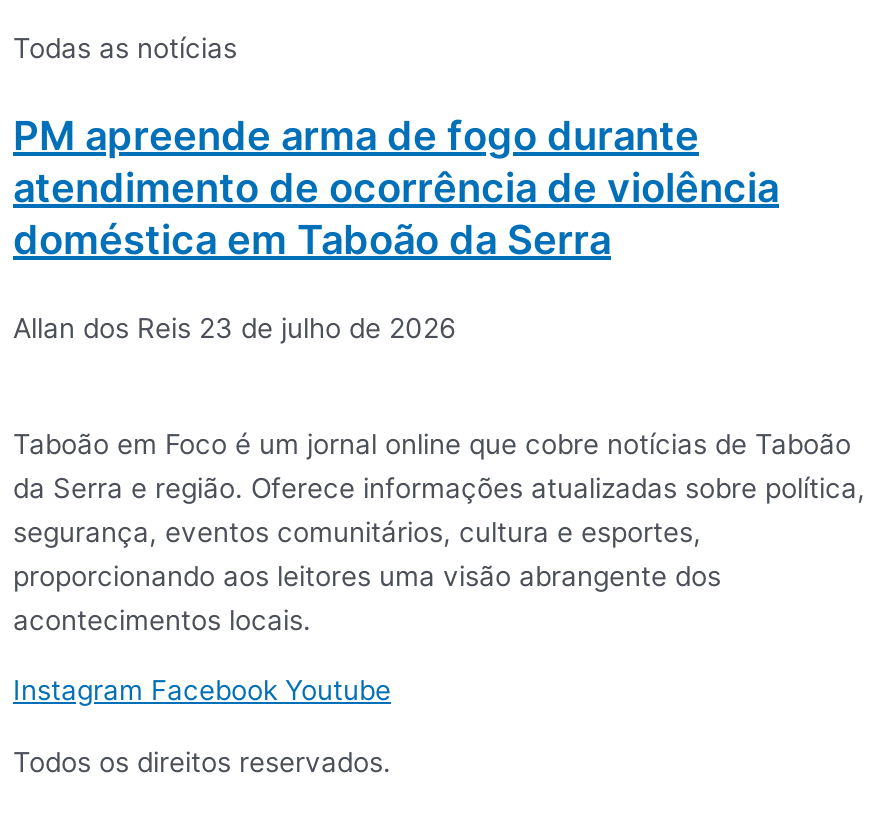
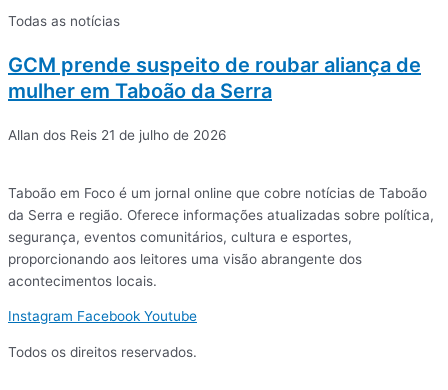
[13,112,779,264] PM apreende arma de fogo durante | atendimento de ocorrência de violência | doméstica em Taboão da Serra -> [8,53,421,103] GCM prende suspeito de roubar aliança de | mulher em Taboão da Serra
[13,312,457,344] Allan dos Reis 23 de julho de 2026 -> [8,127,227,143] Allan dos Reis 21 de julho de 2026

